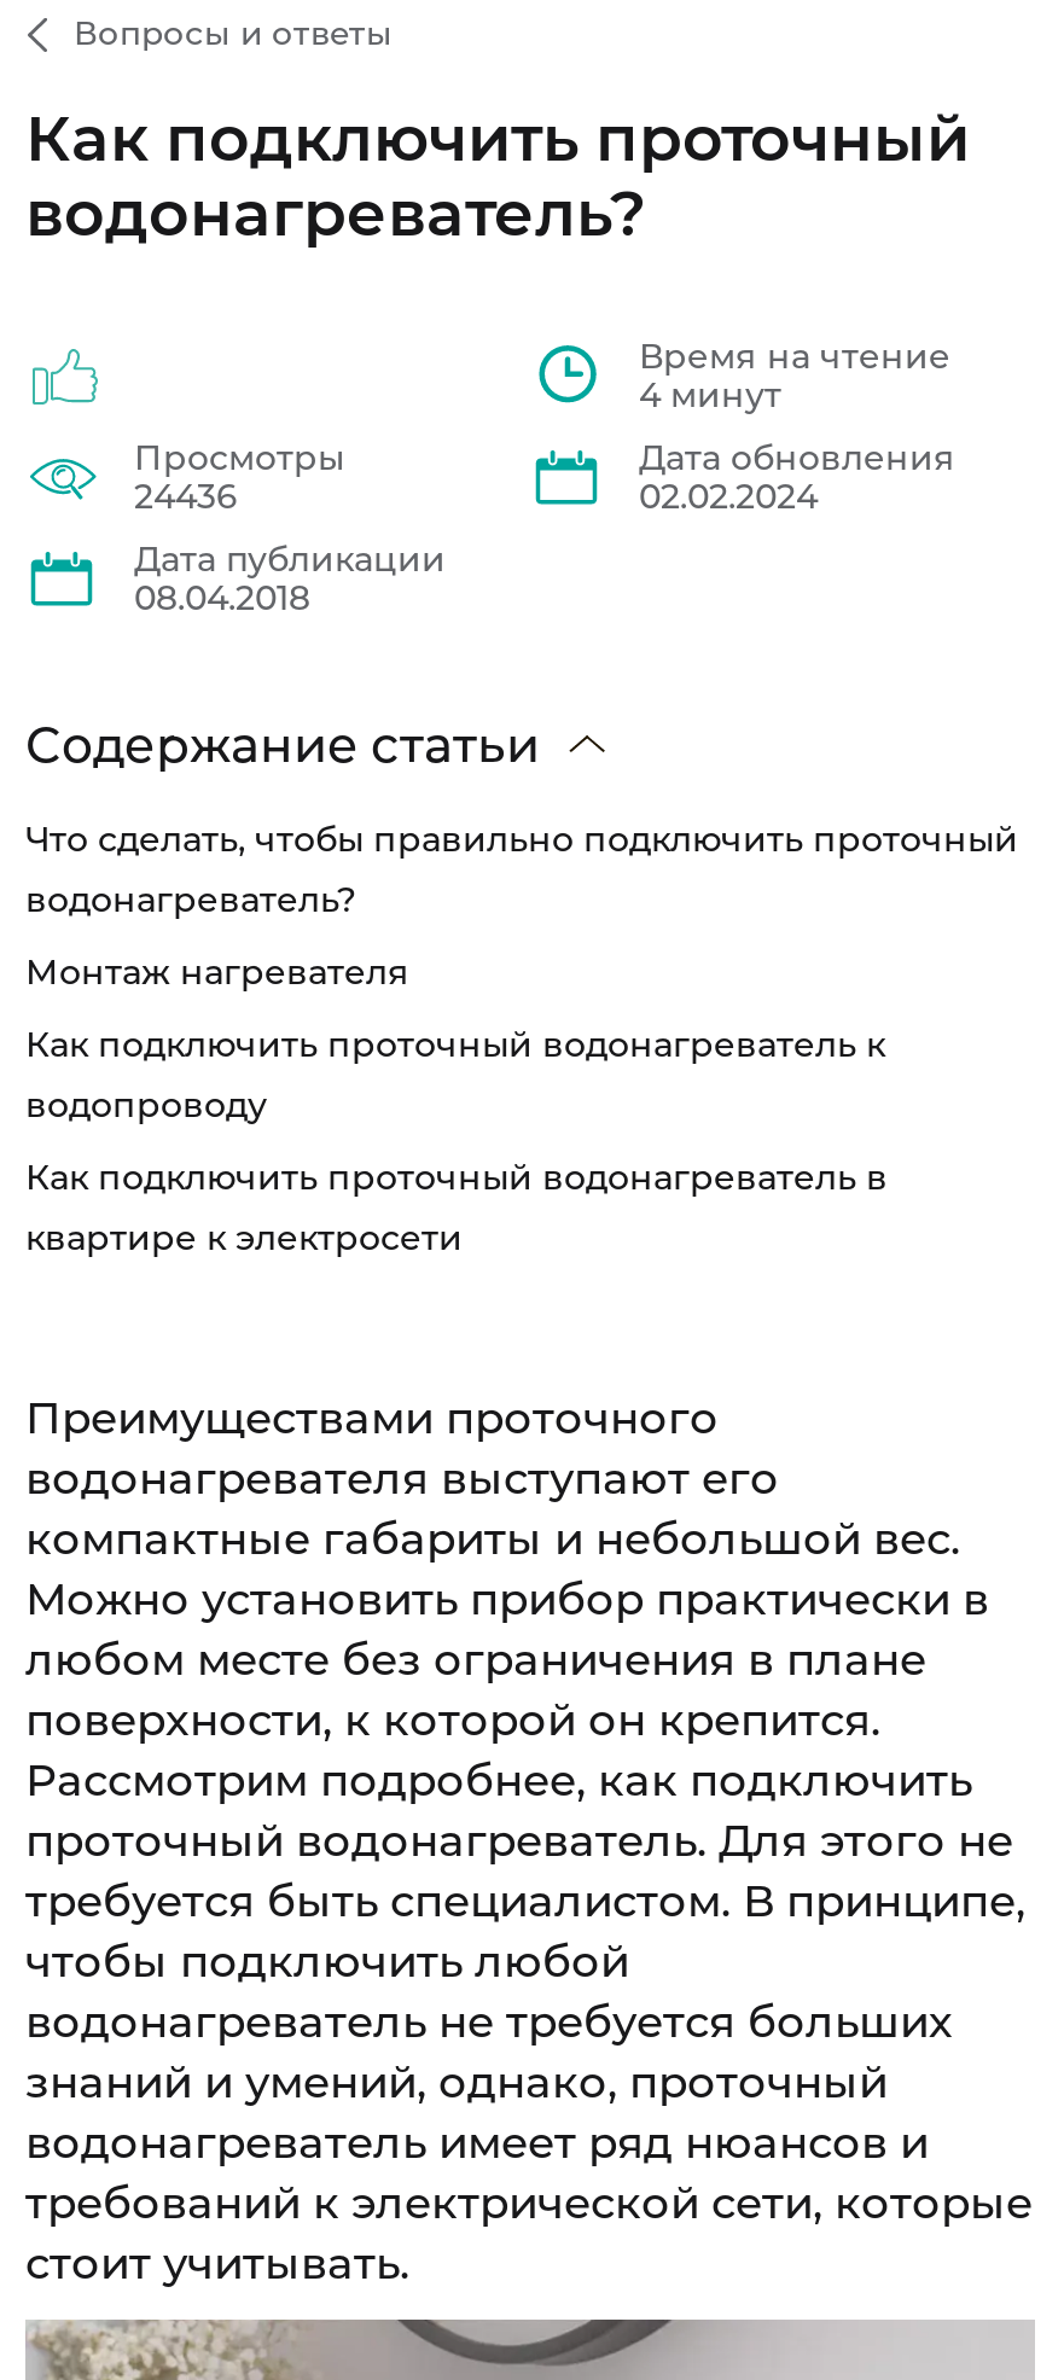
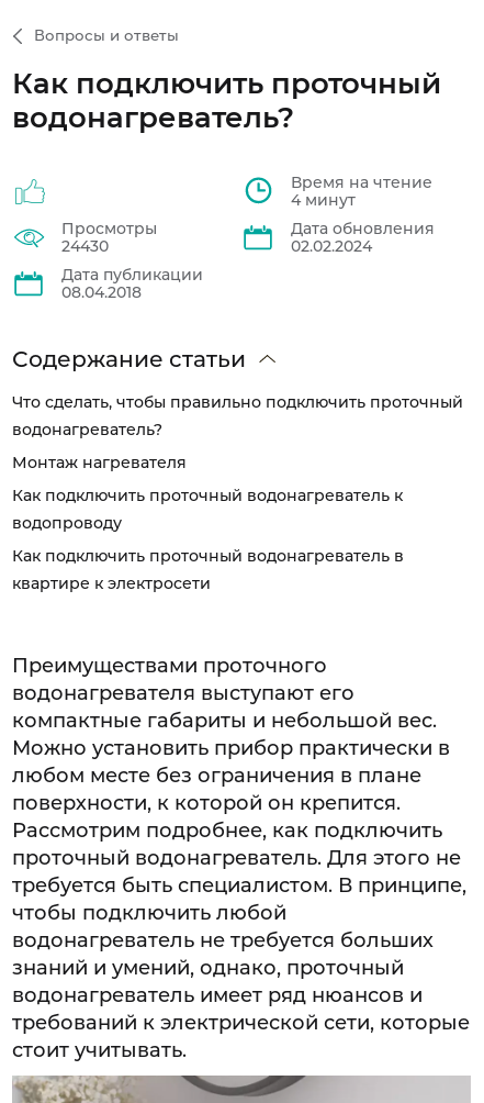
[134,475,238,518] 24436 -> [61,236,109,256] 24430

